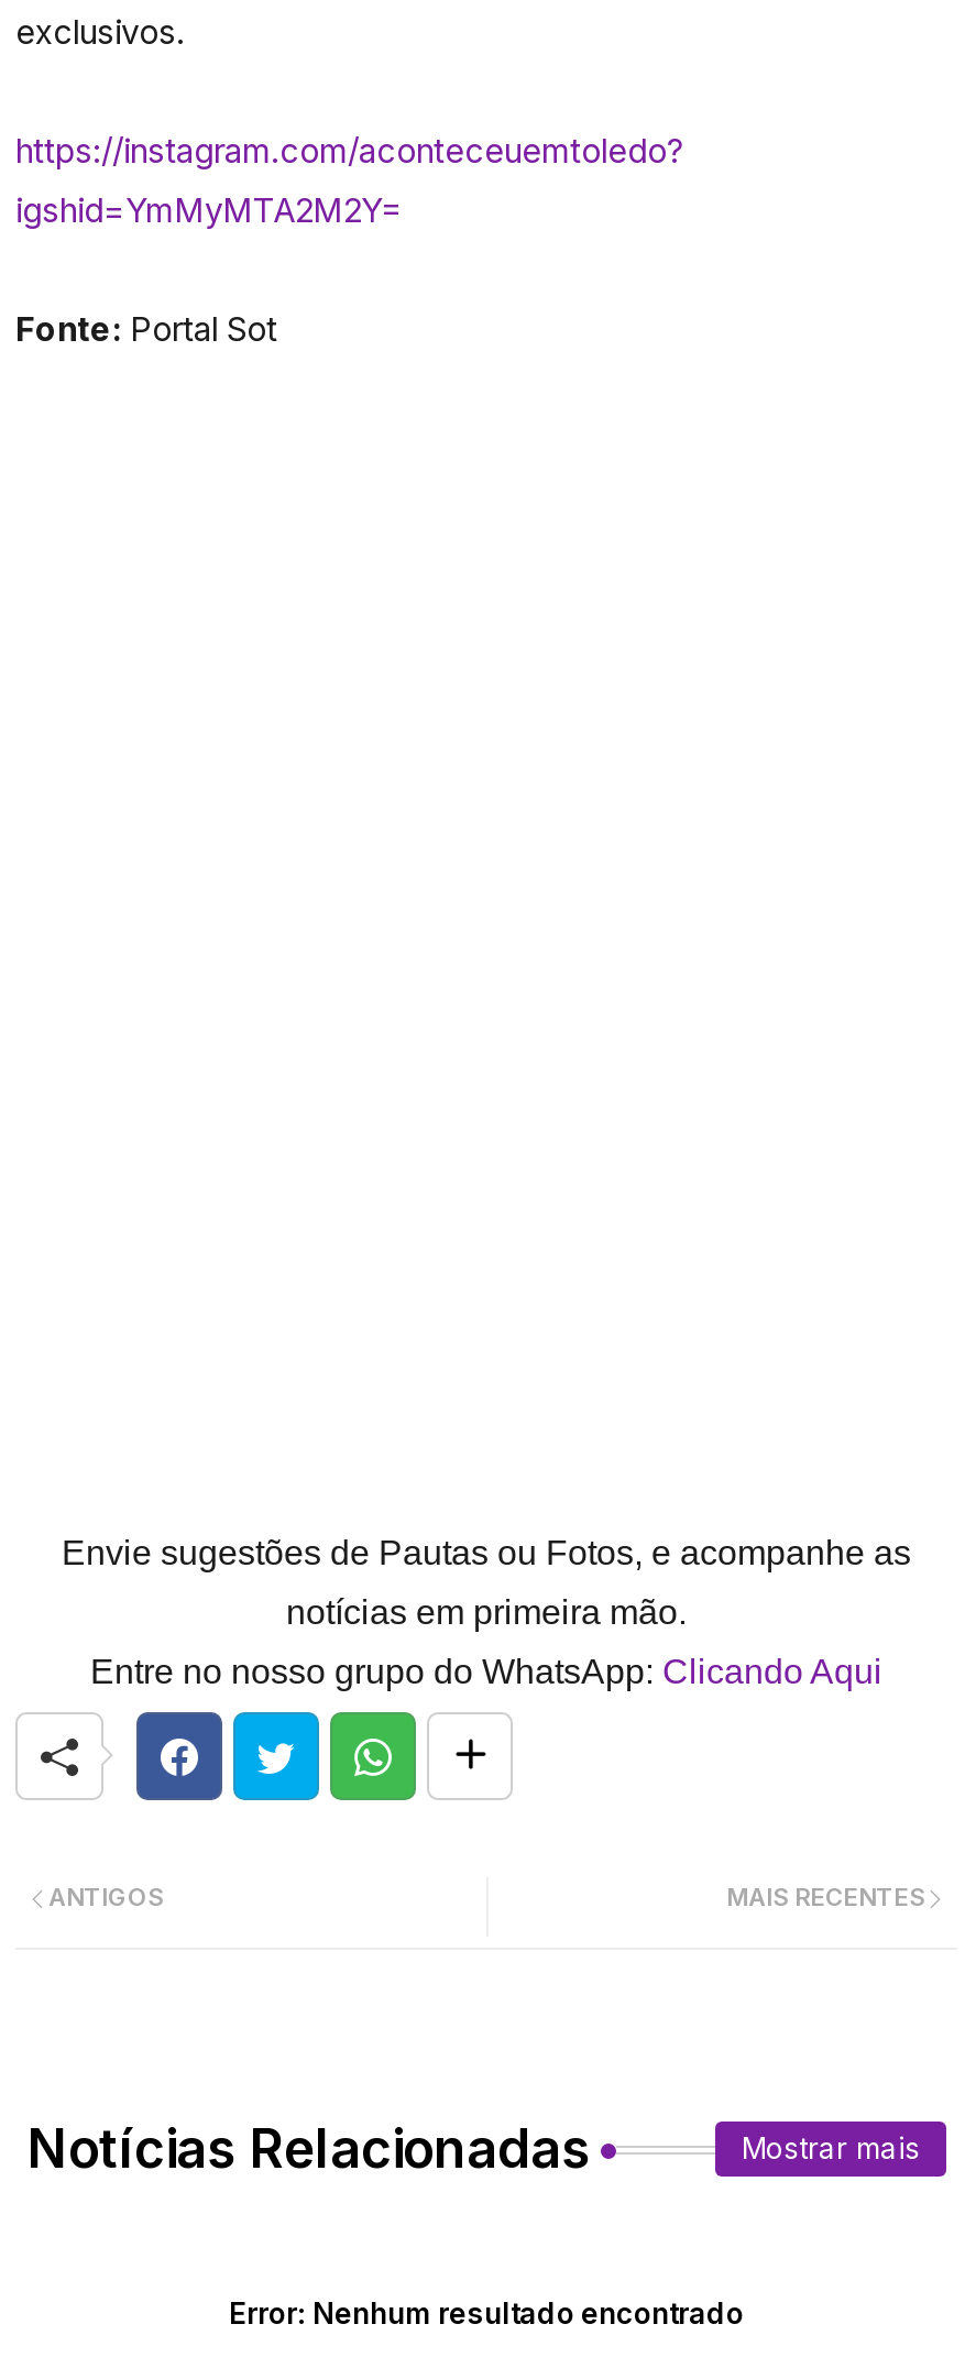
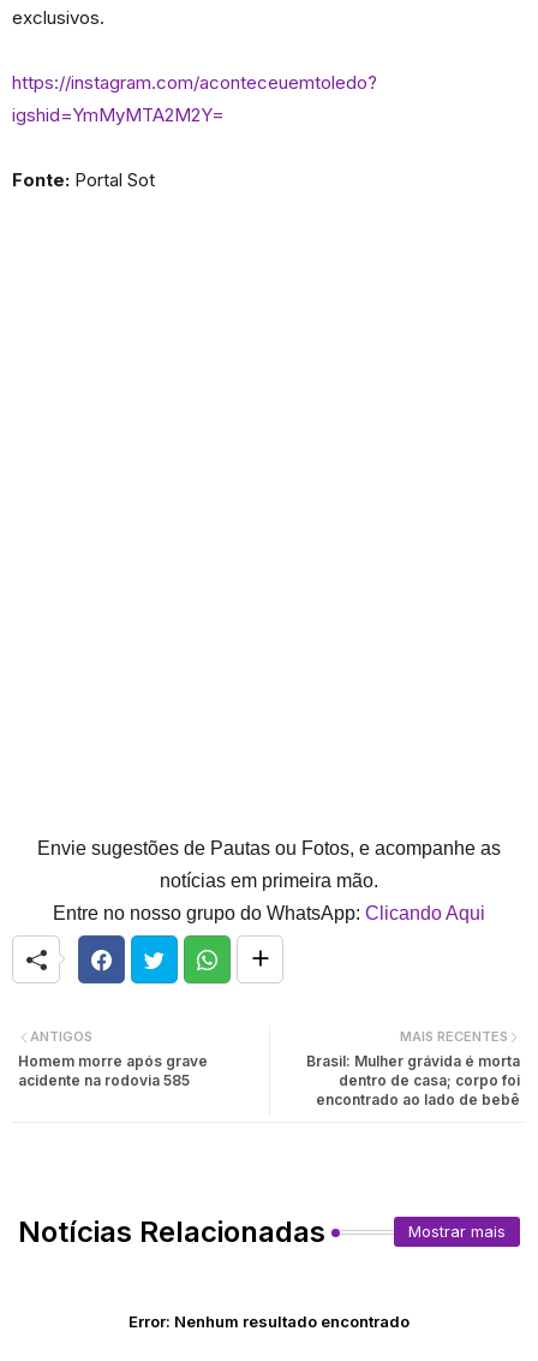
none -> [18,1051,208,1089] Homem morre após grave | acidente na rodovia 585
none -> [306,1051,520,1108] Brasil: Mulher grávida é morta | dentro de casa; corpo foi | encontrado ao lado de bebê

